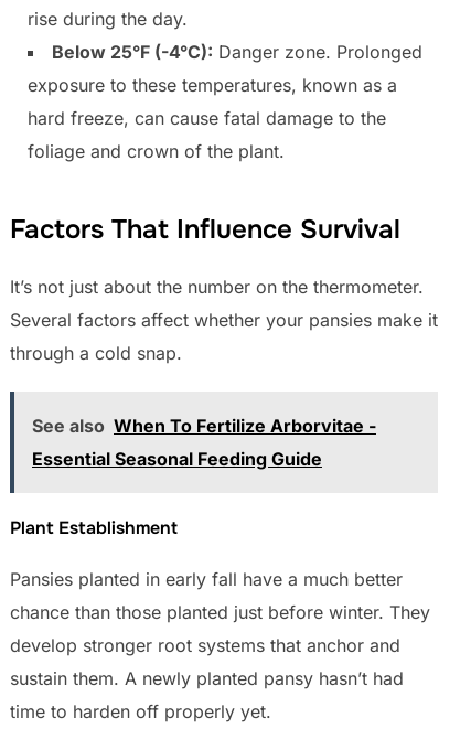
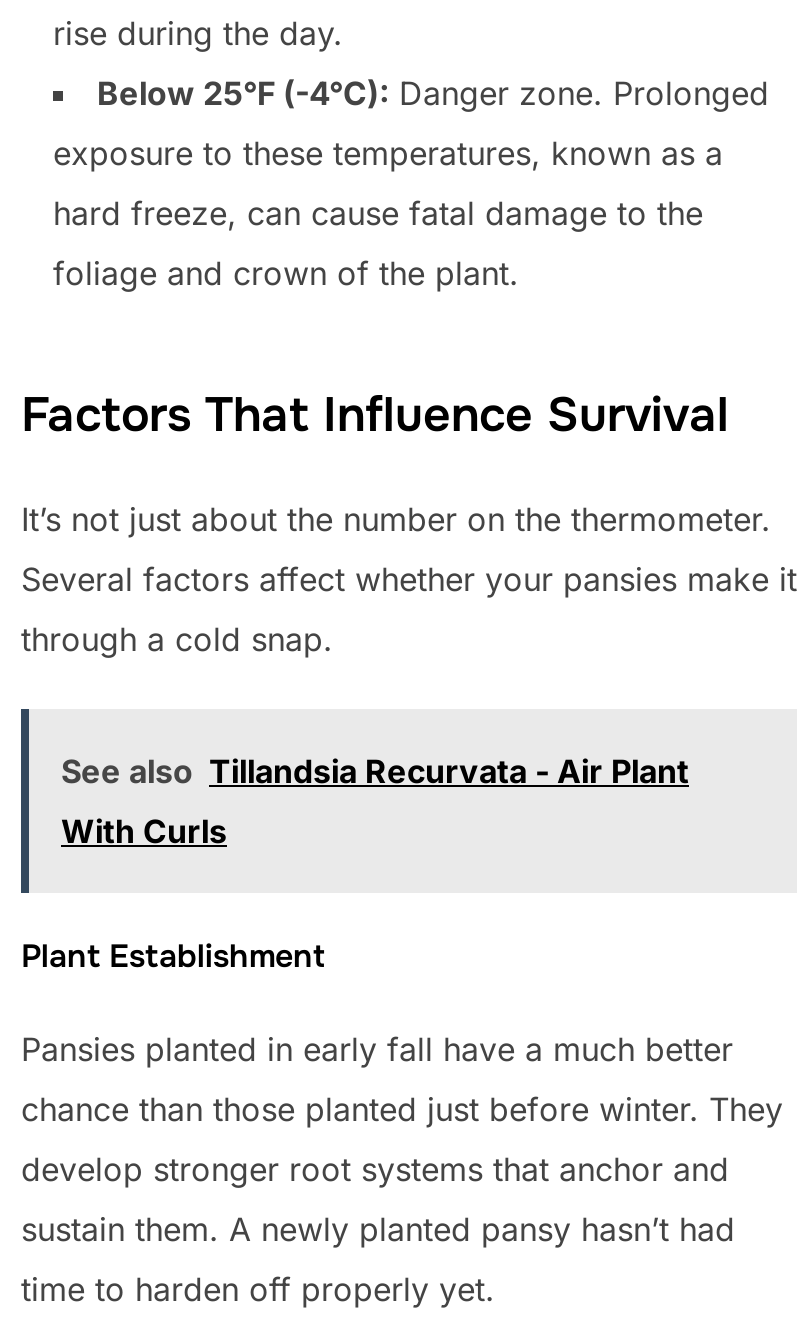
[32,415,376,437] See also When To Fertilize Arborvitae - -> [61,751,689,791] See also Tillandsia Recurvata - Air Plant
[32,448,322,470] Essential Seasonal Feeding Guide -> [61,811,227,851] With Curls

